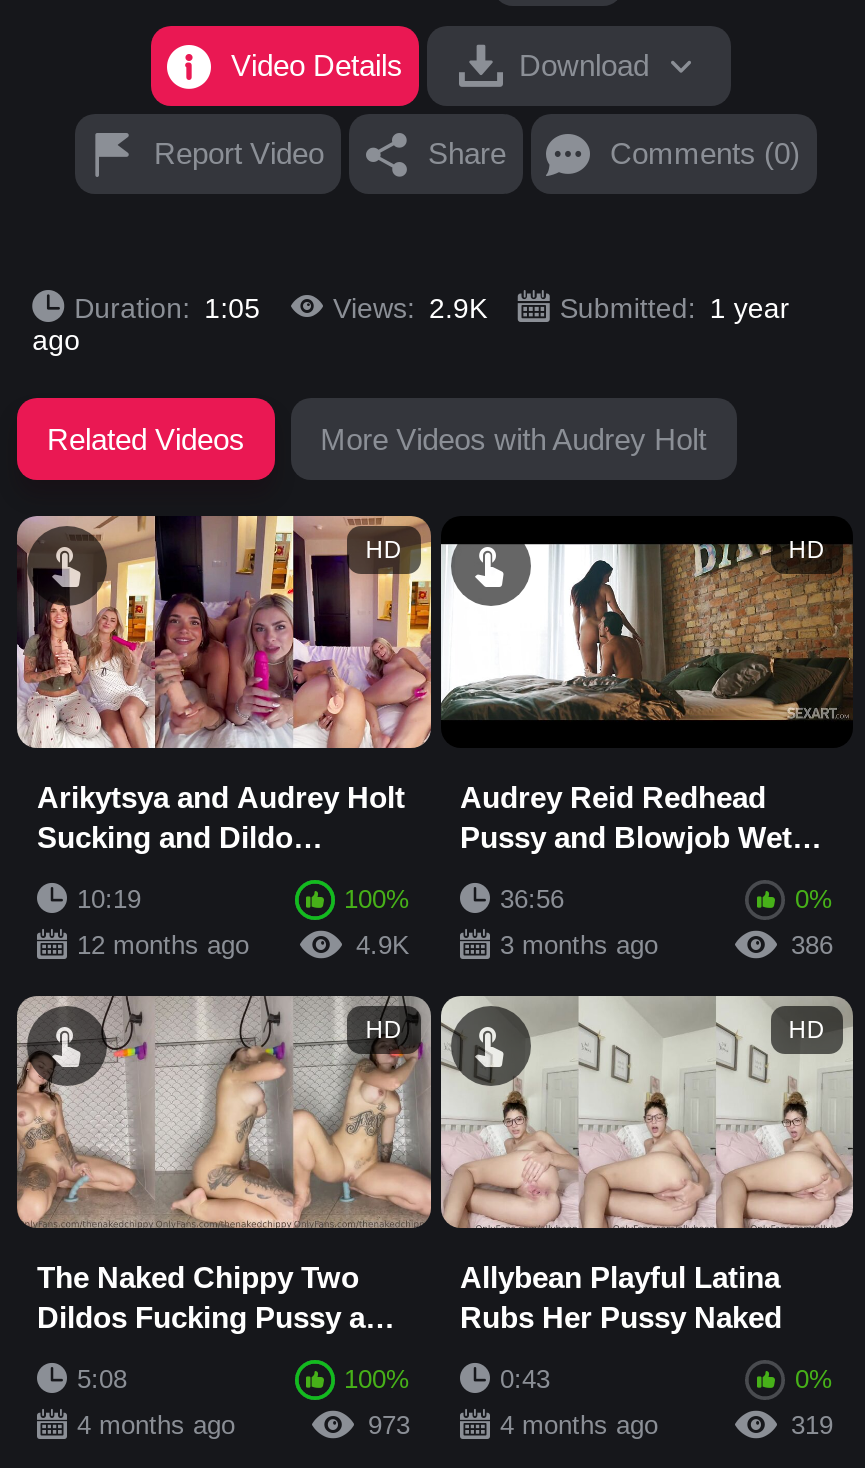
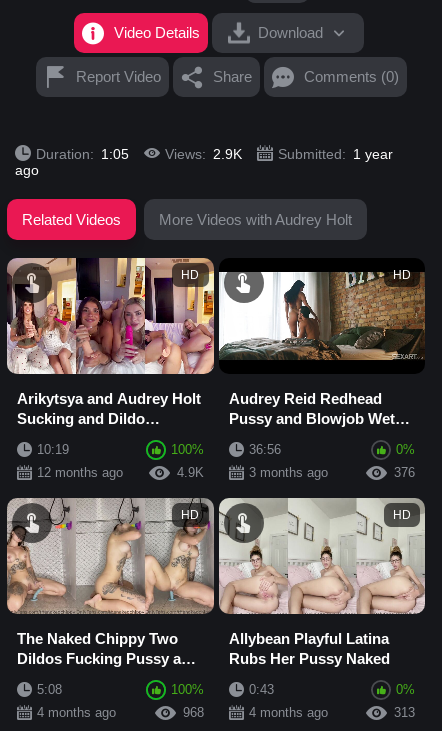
[791,930,833,960] 386 -> [394,465,415,480] 376
[368,1410,410,1440] 973 -> [182,705,203,720] 968
[791,1410,833,1440] 319 -> [394,705,415,720] 313

